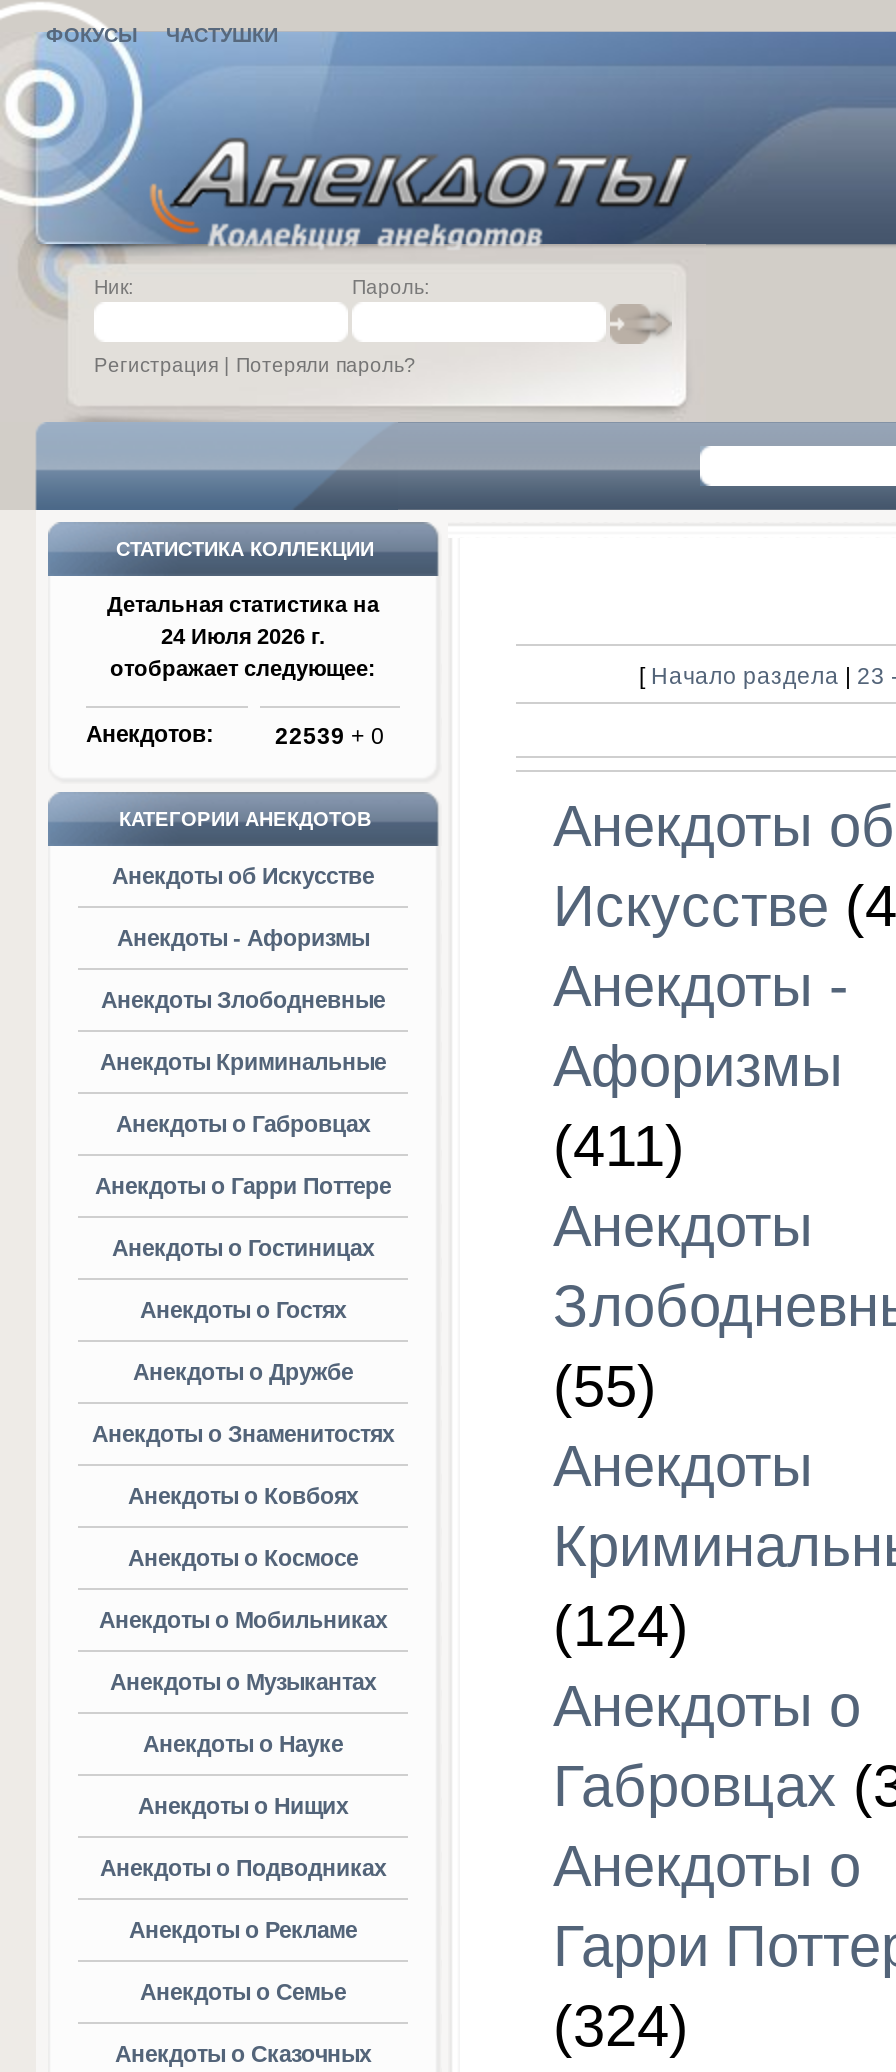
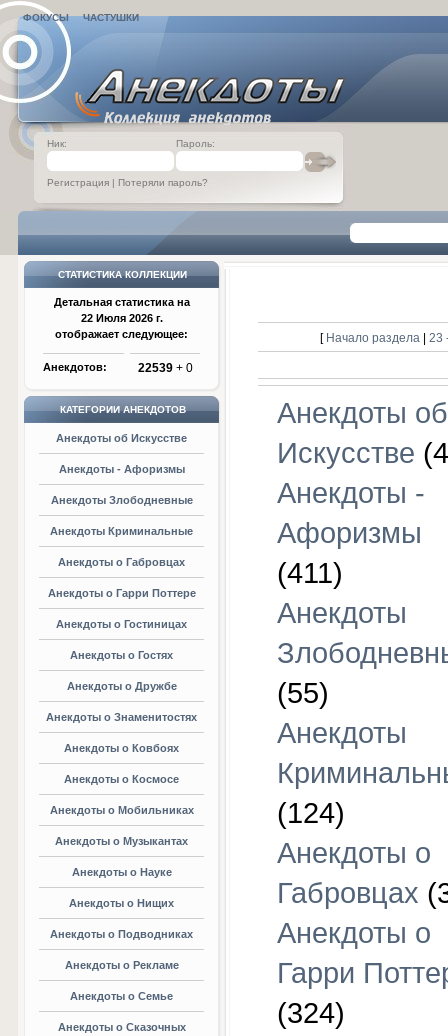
[161,624,325,648] 24 Июля 2026 г. -> [80,312,162,324] 22 Июля 2026 г.

